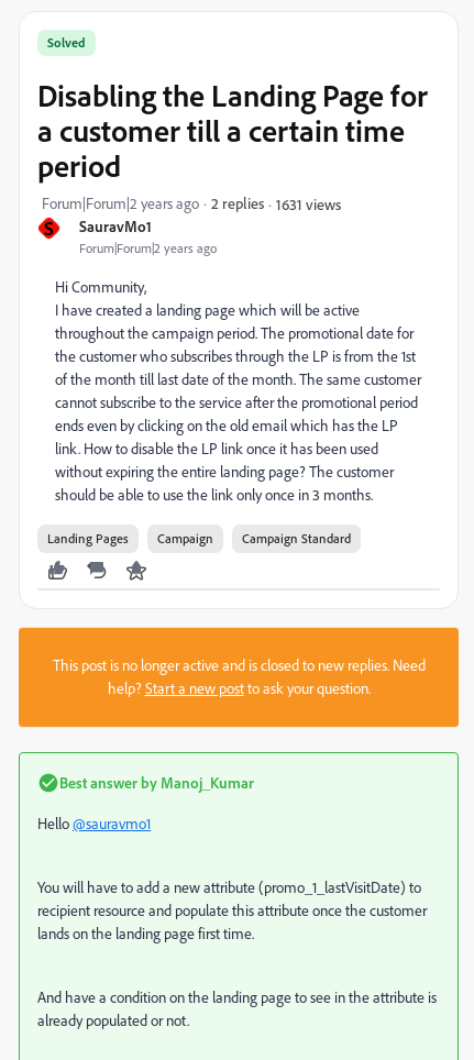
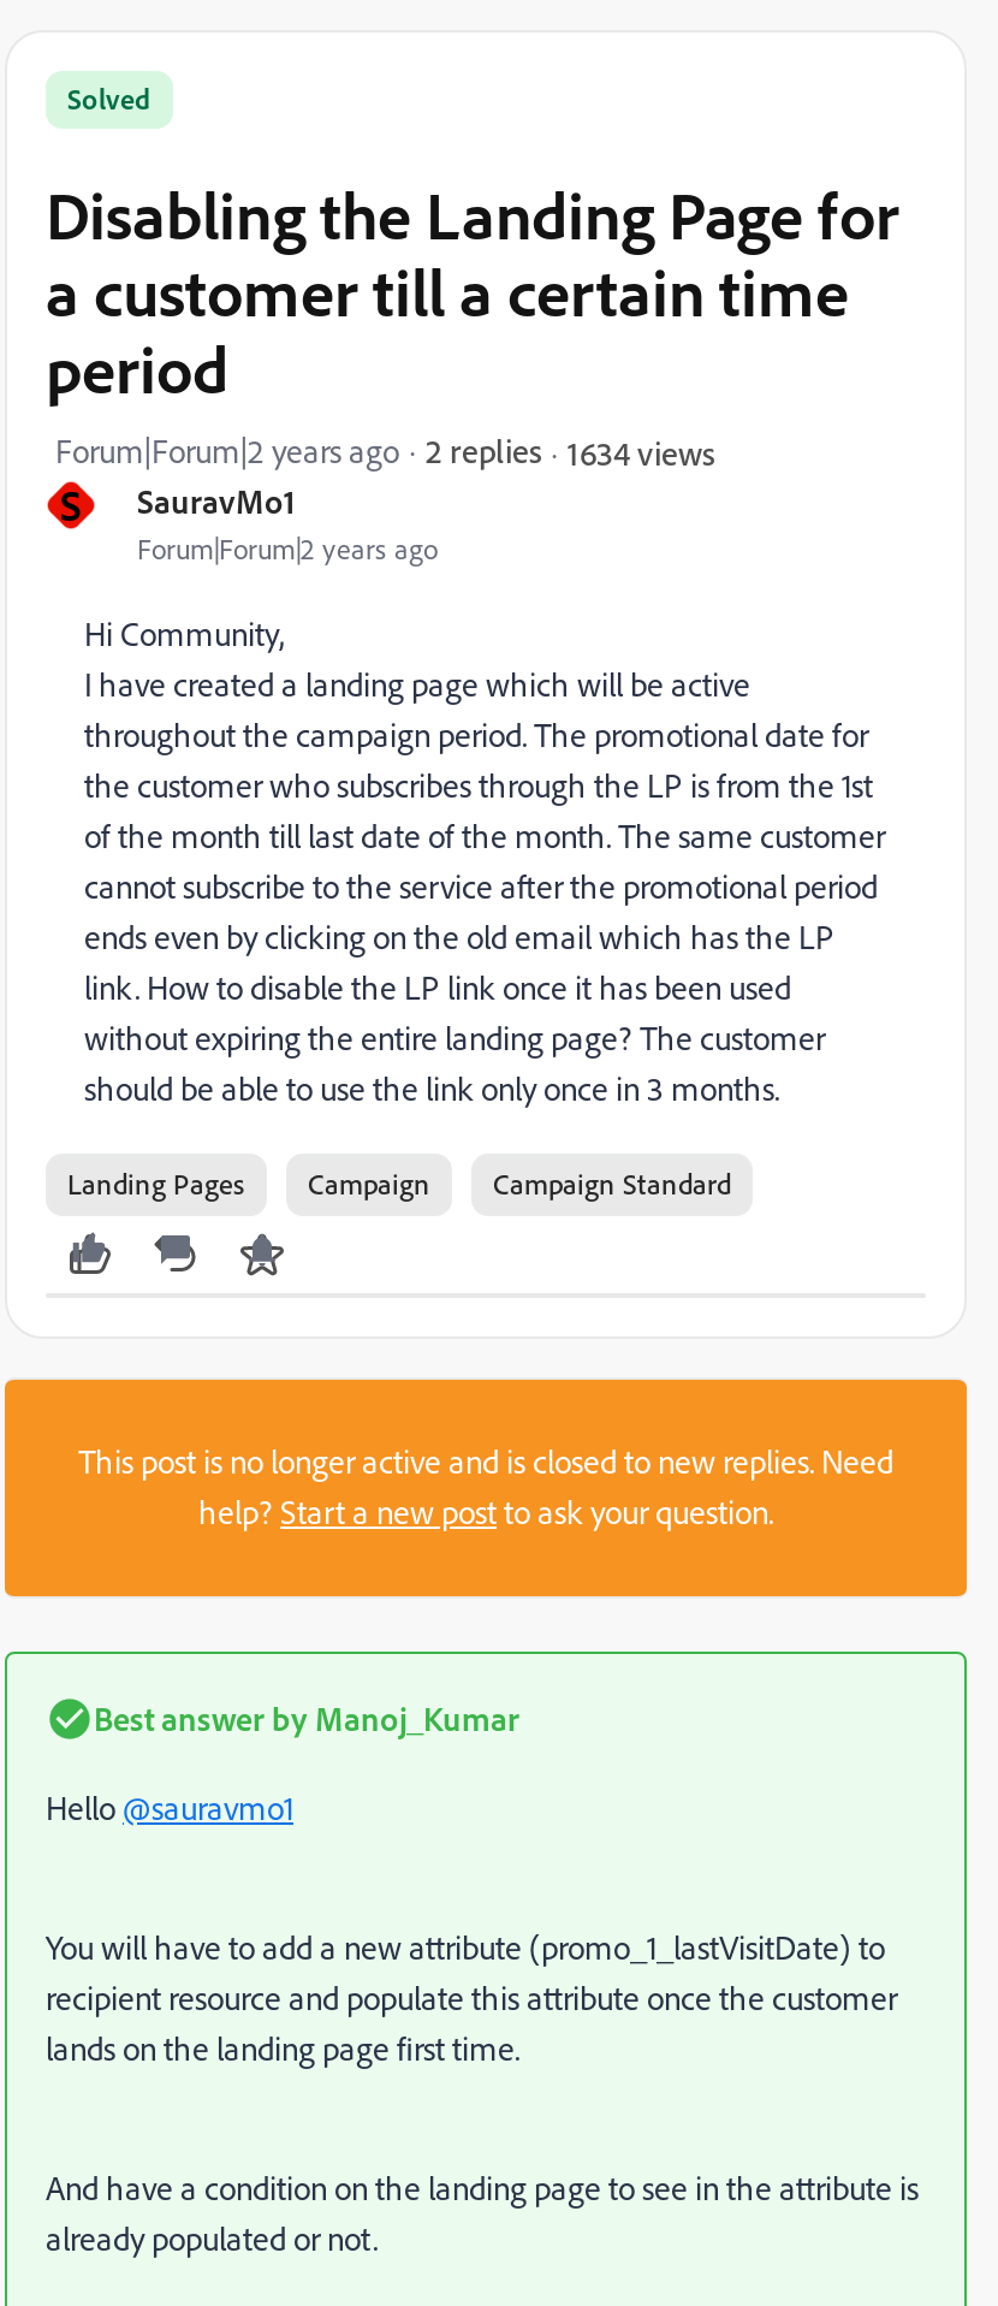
[276,194,341,213] 1631 views -> [568,431,714,472] 1634 views

